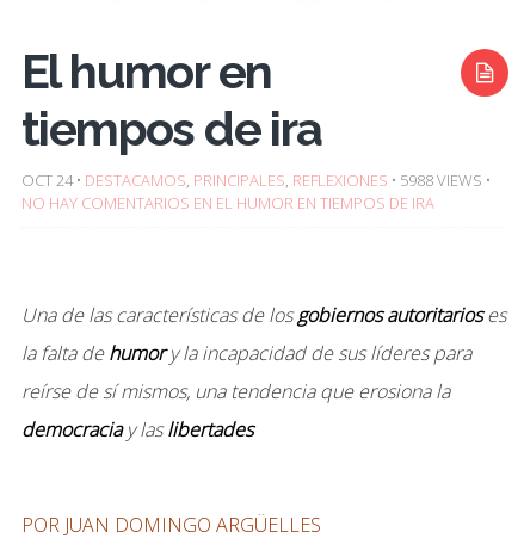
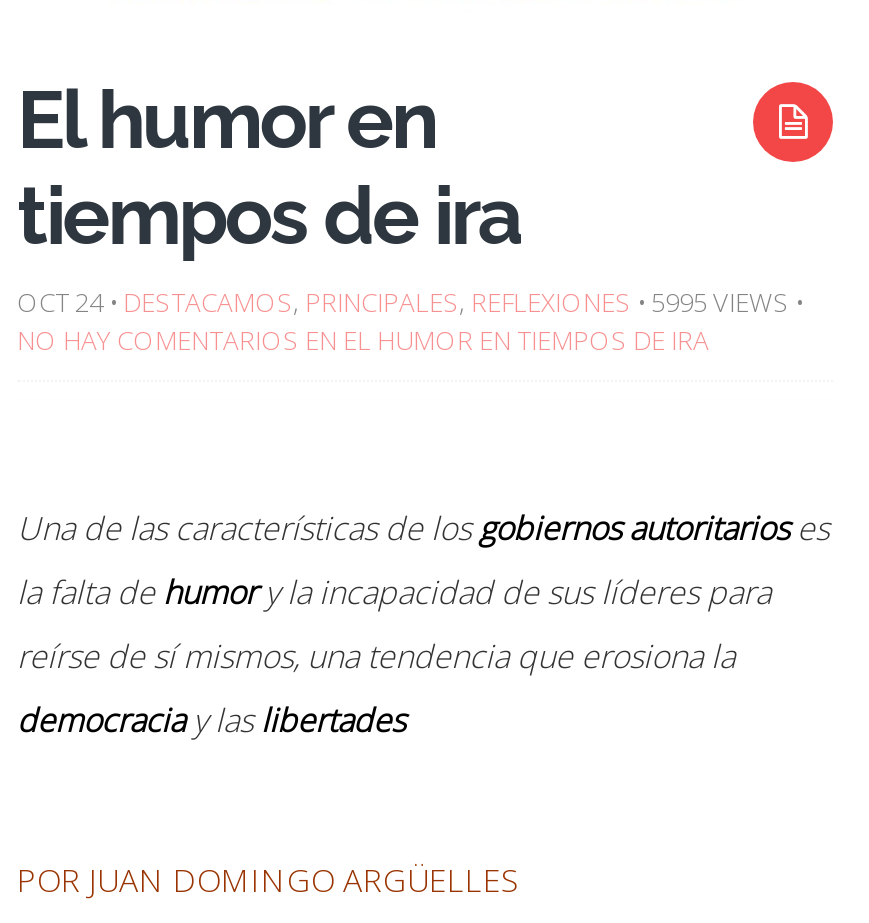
[21,170,491,191] OCT 24 • DESTACAMOS, PRINCIPALES, REFLEXIONES • 5988 VIEWS • -> [17,285,803,321] OCT 24 • DESTACAMOS, PRINCIPALES, REFLEXIONES • 5995 VIEWS •

